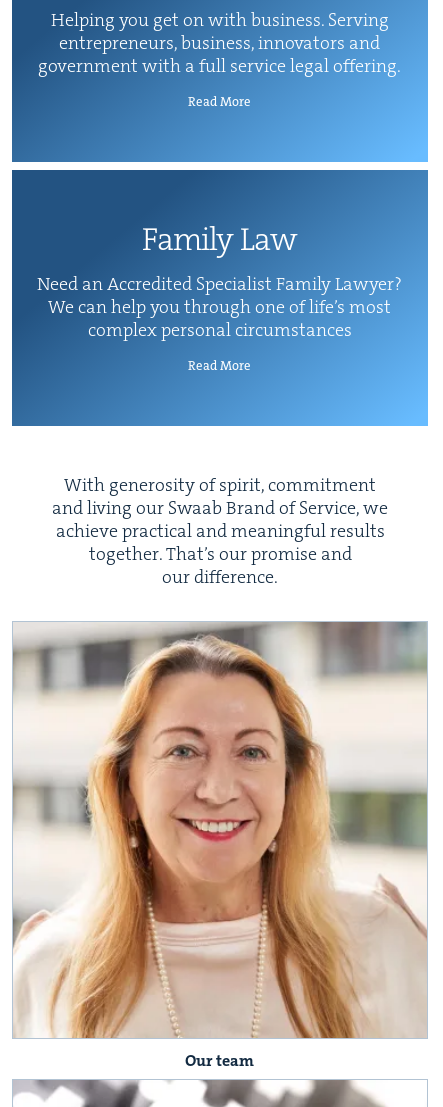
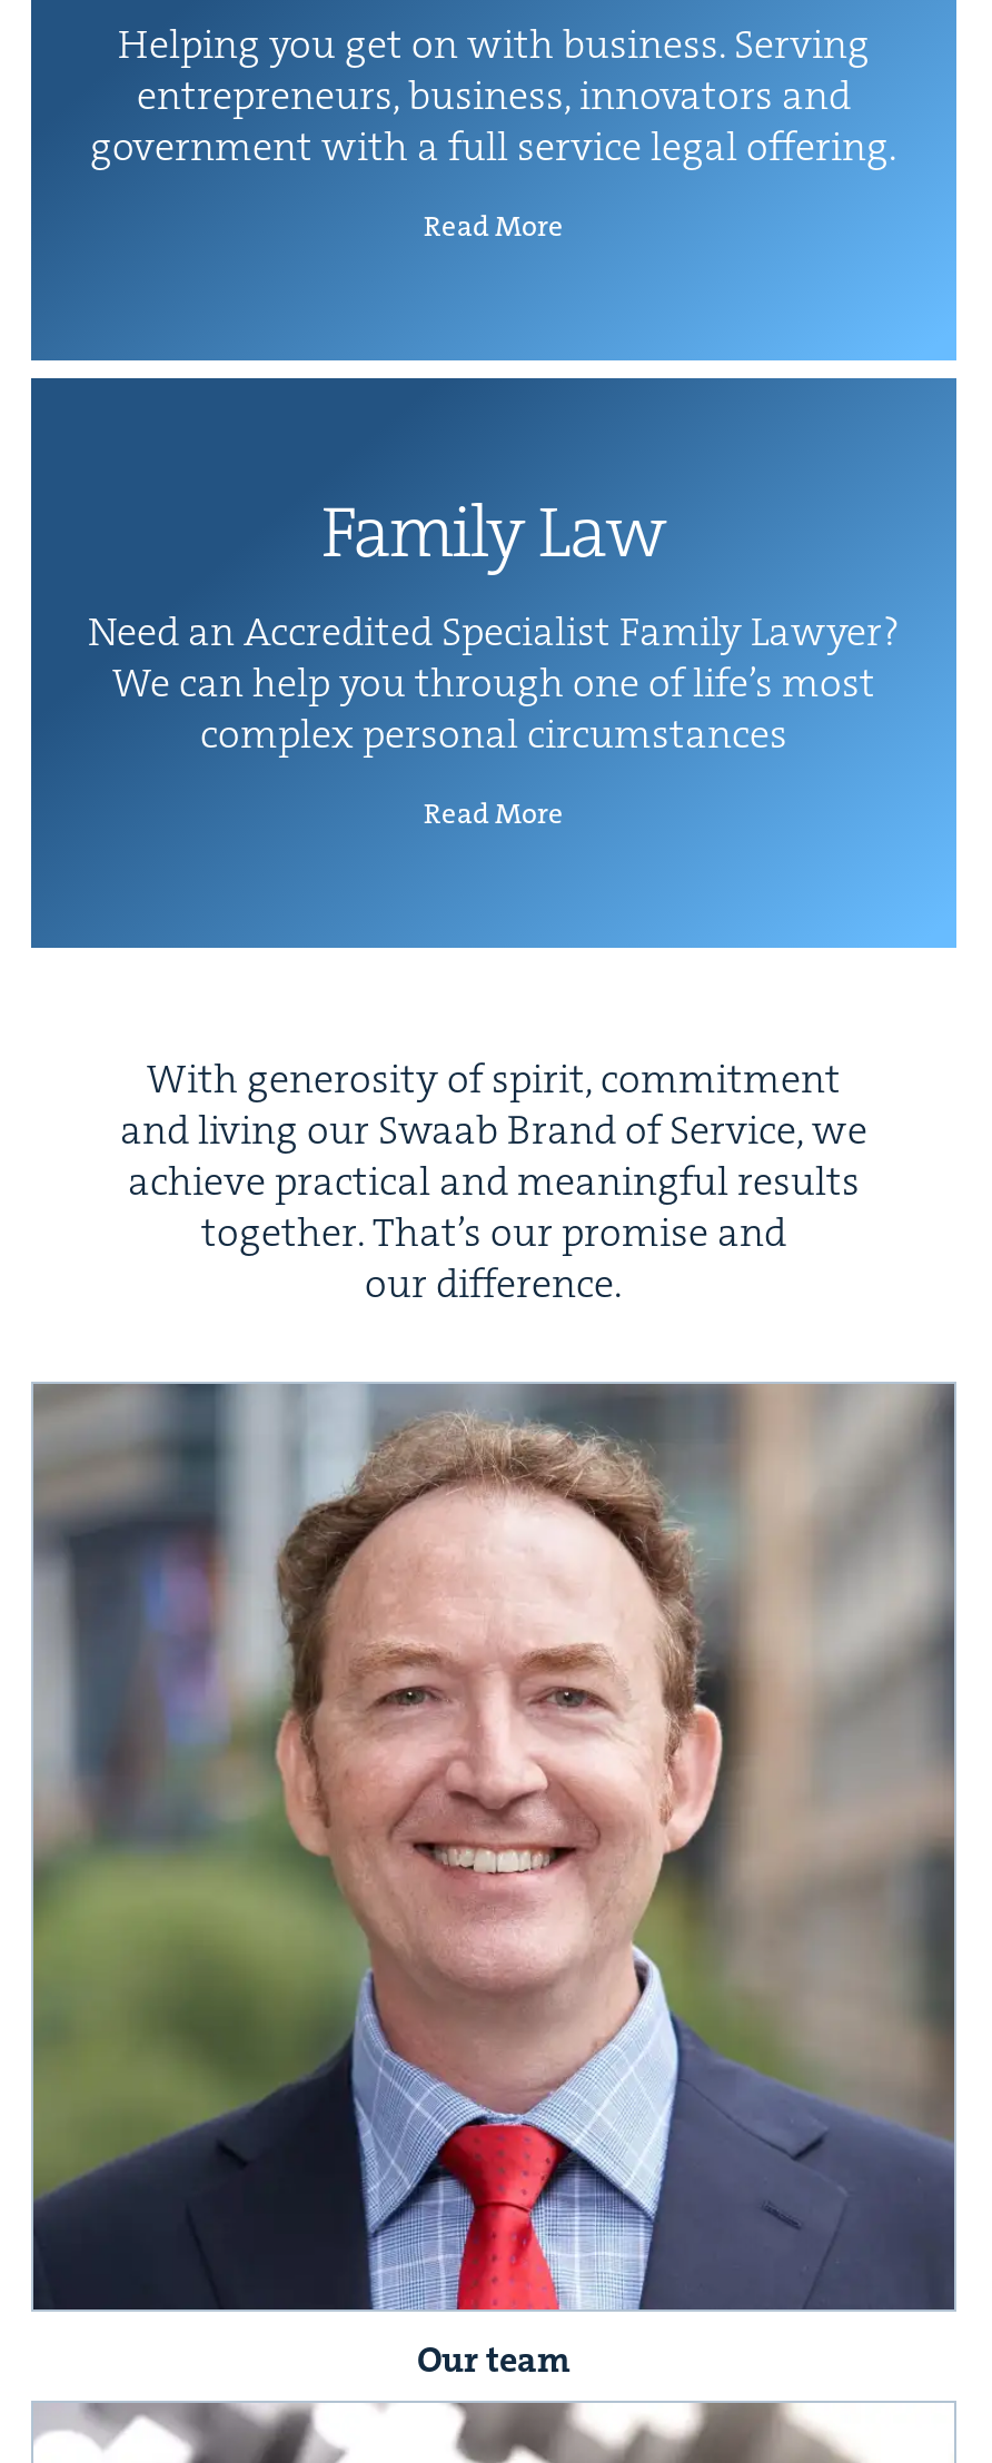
[12,622,428,1039] [image] -> [31,1382,956,2312] [image]

